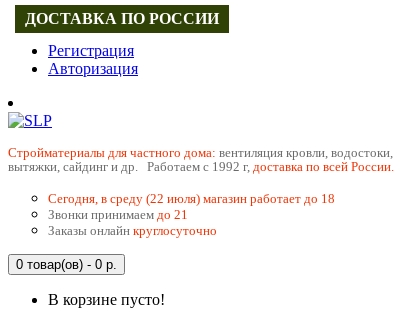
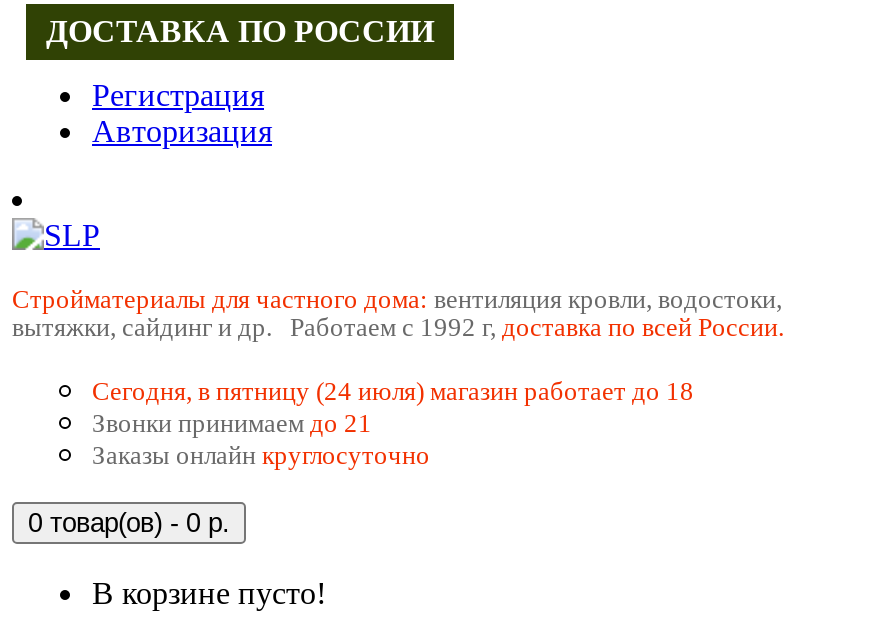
[48,191,335,206] Сегодня, в среду (22 июля) магазин работает до 18 -> [92,376,694,406] Сегодня, в пятницу (24 июля) магазин работает до 18

